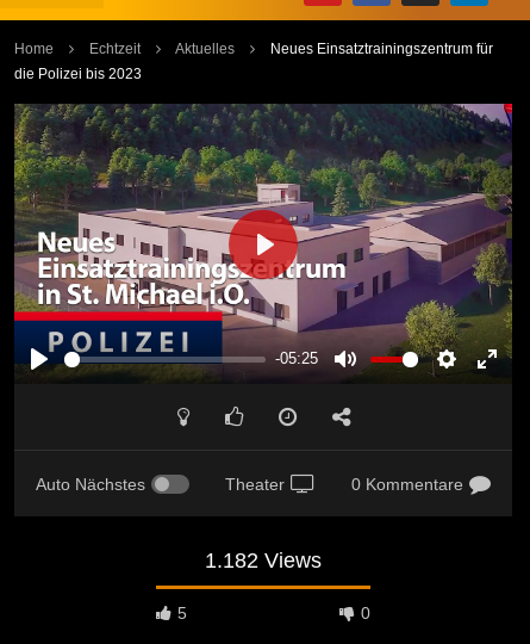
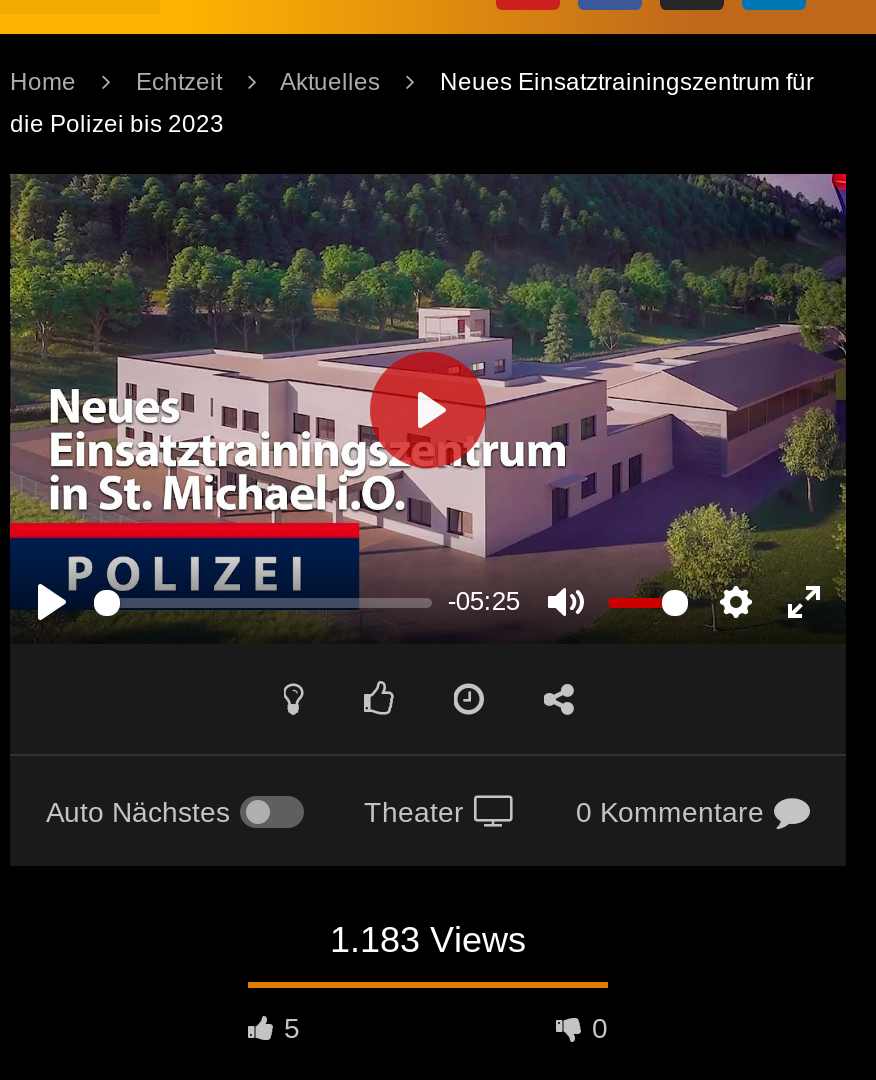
[205,549,322,573] 1.182 Views -> [330,920,526,960] 1.183 Views

